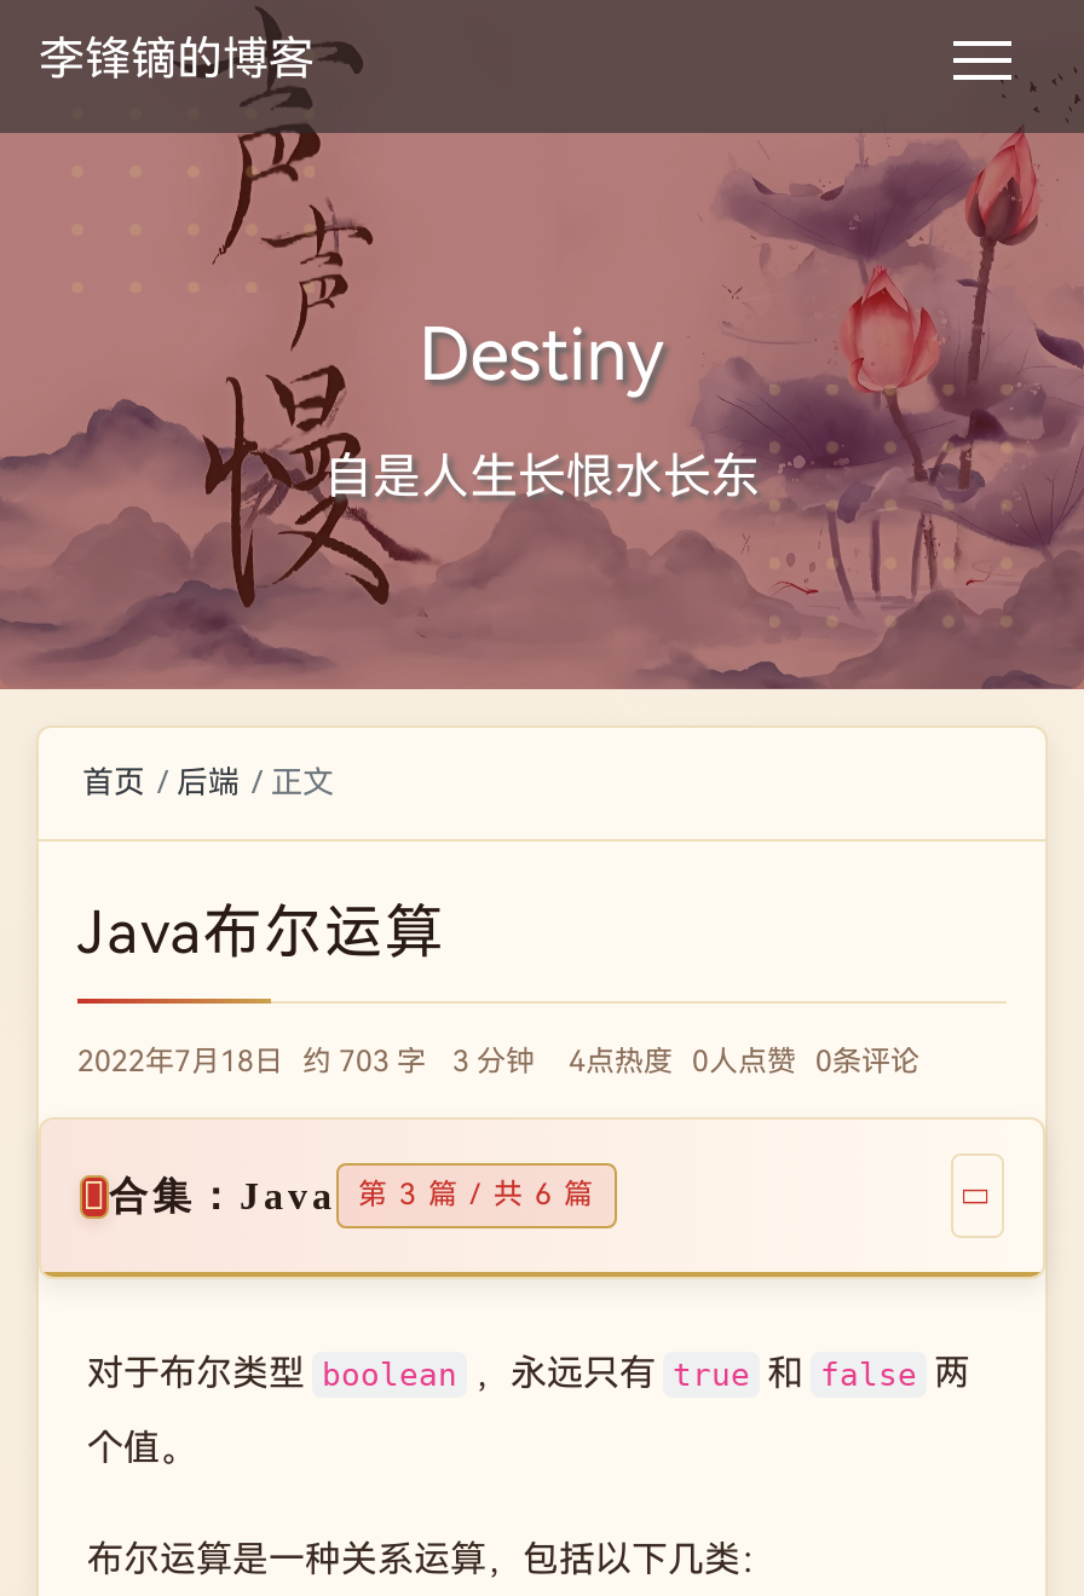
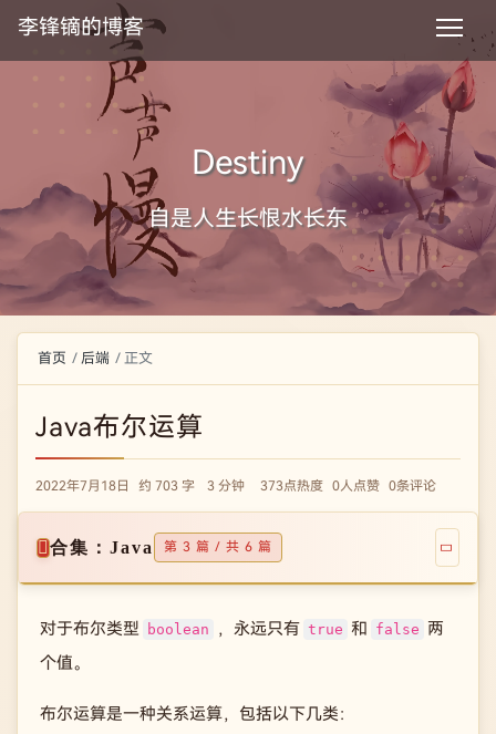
[569,1045,919,1079] 4点热度 0人点赞 0条评论 -> [260,478,436,494] 373点热度 0人点赞 0条评论

